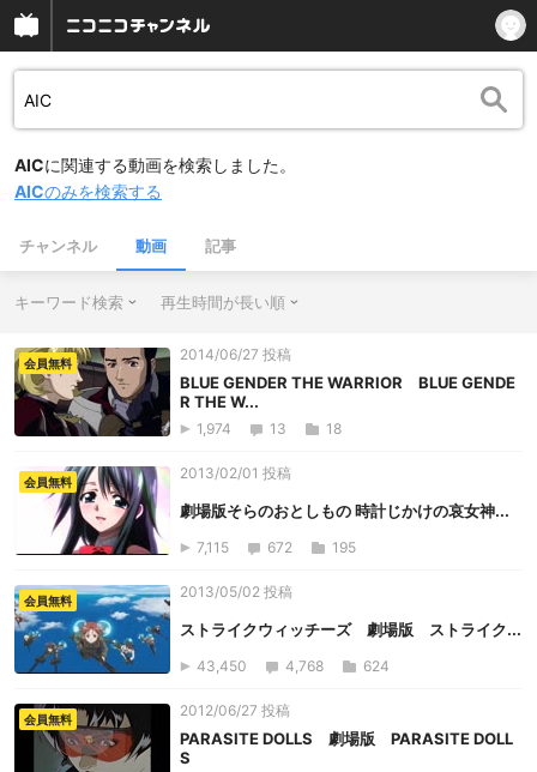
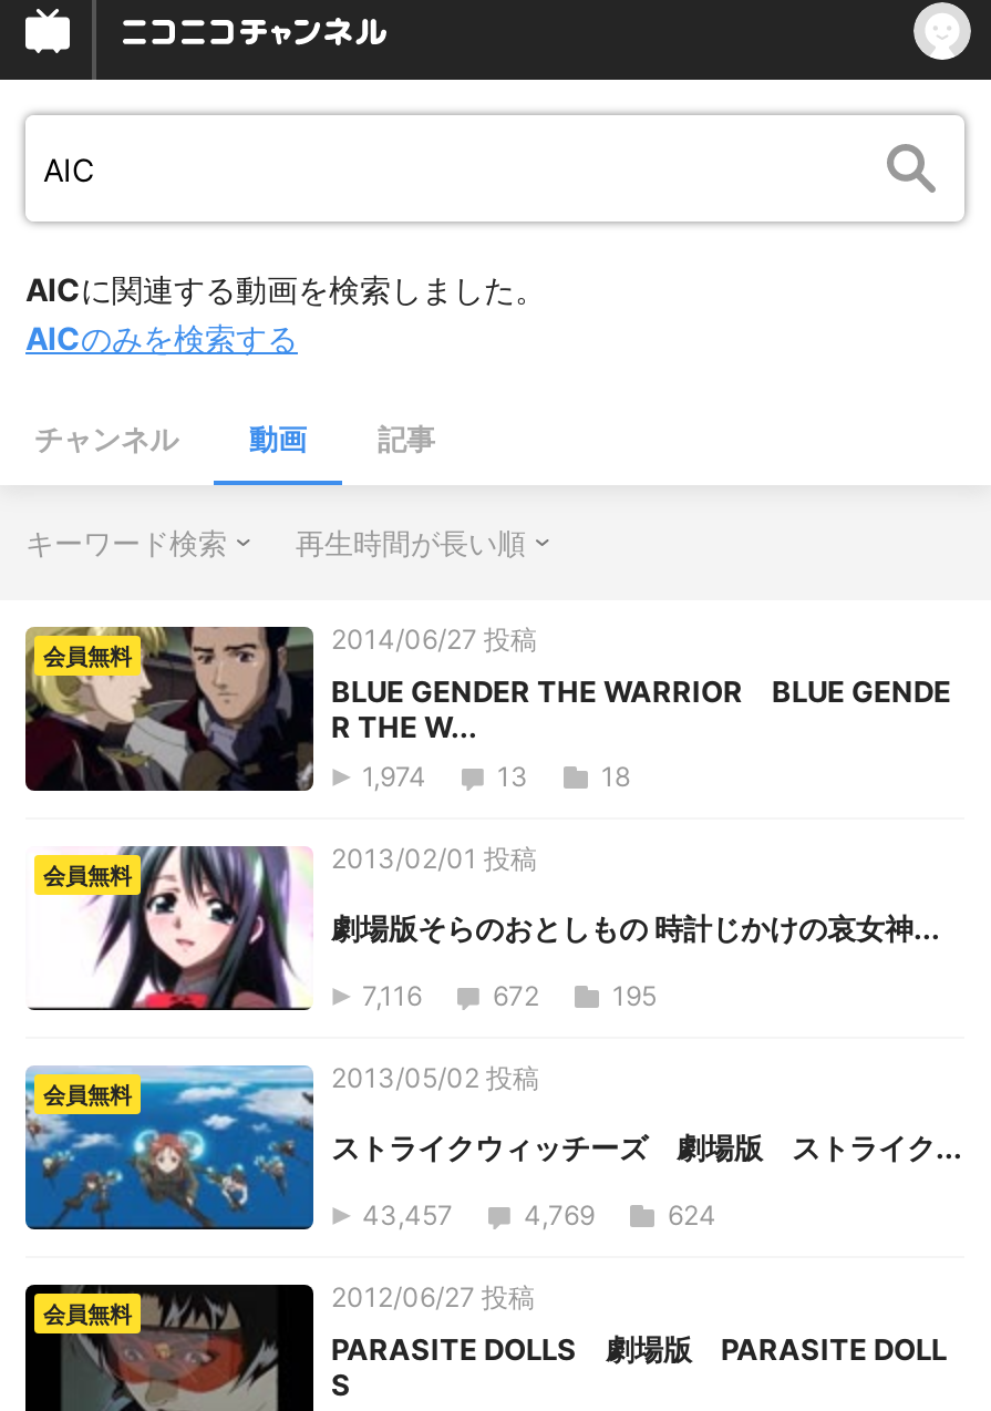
[197,538,229,556] 7,115 -> [362,979,422,1012] 7,116
[197,657,247,675] 43,450 -> [362,1198,453,1232] 43,457
[285,657,324,675] 4,768 -> [524,1198,595,1232] 4,769

